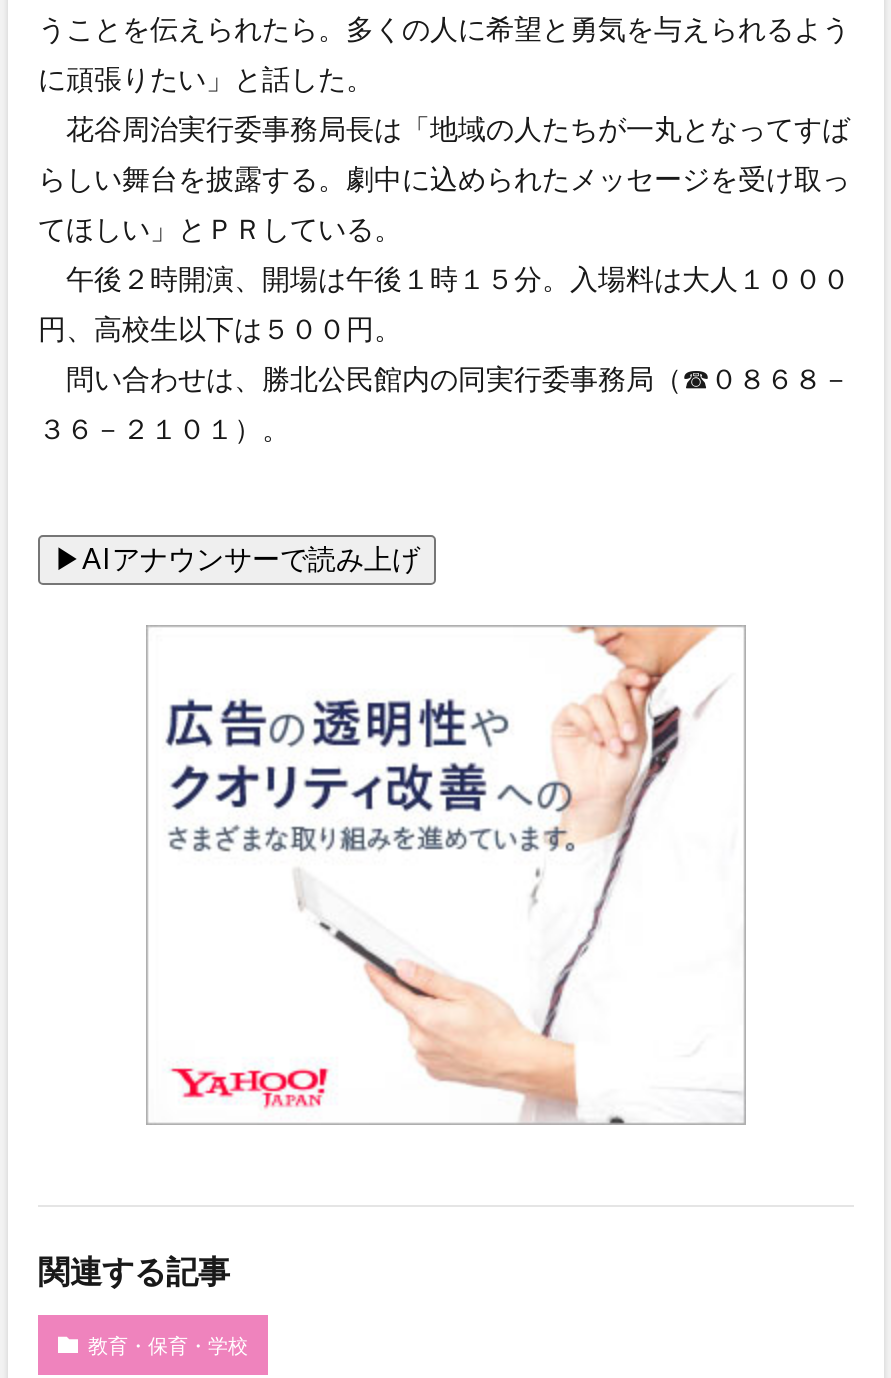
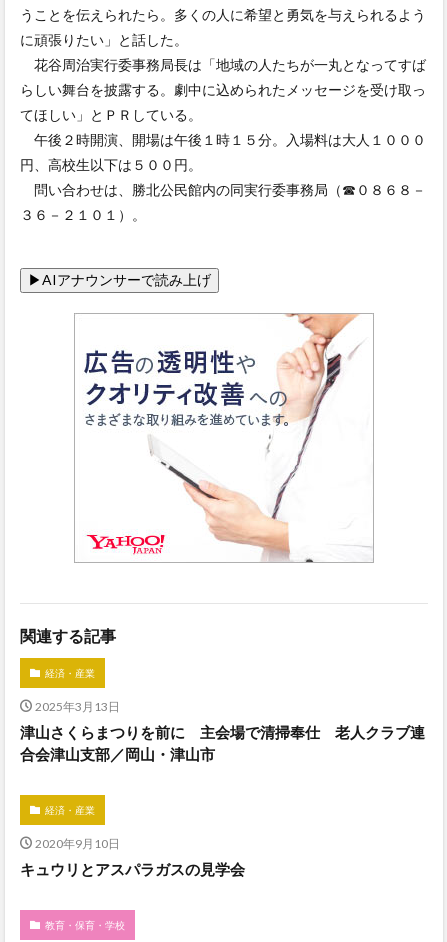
none -> [20,667,425,878] 経済・産業 | 2025年3月13日 | 津山さくらまつりを前に 主会場で清掃奉仕 老人クラブ連 | 合会津山支部／岡山・津山市 | 経済・産業 | 2020年9月10日 | キュウリとアスパラガスの見学会

